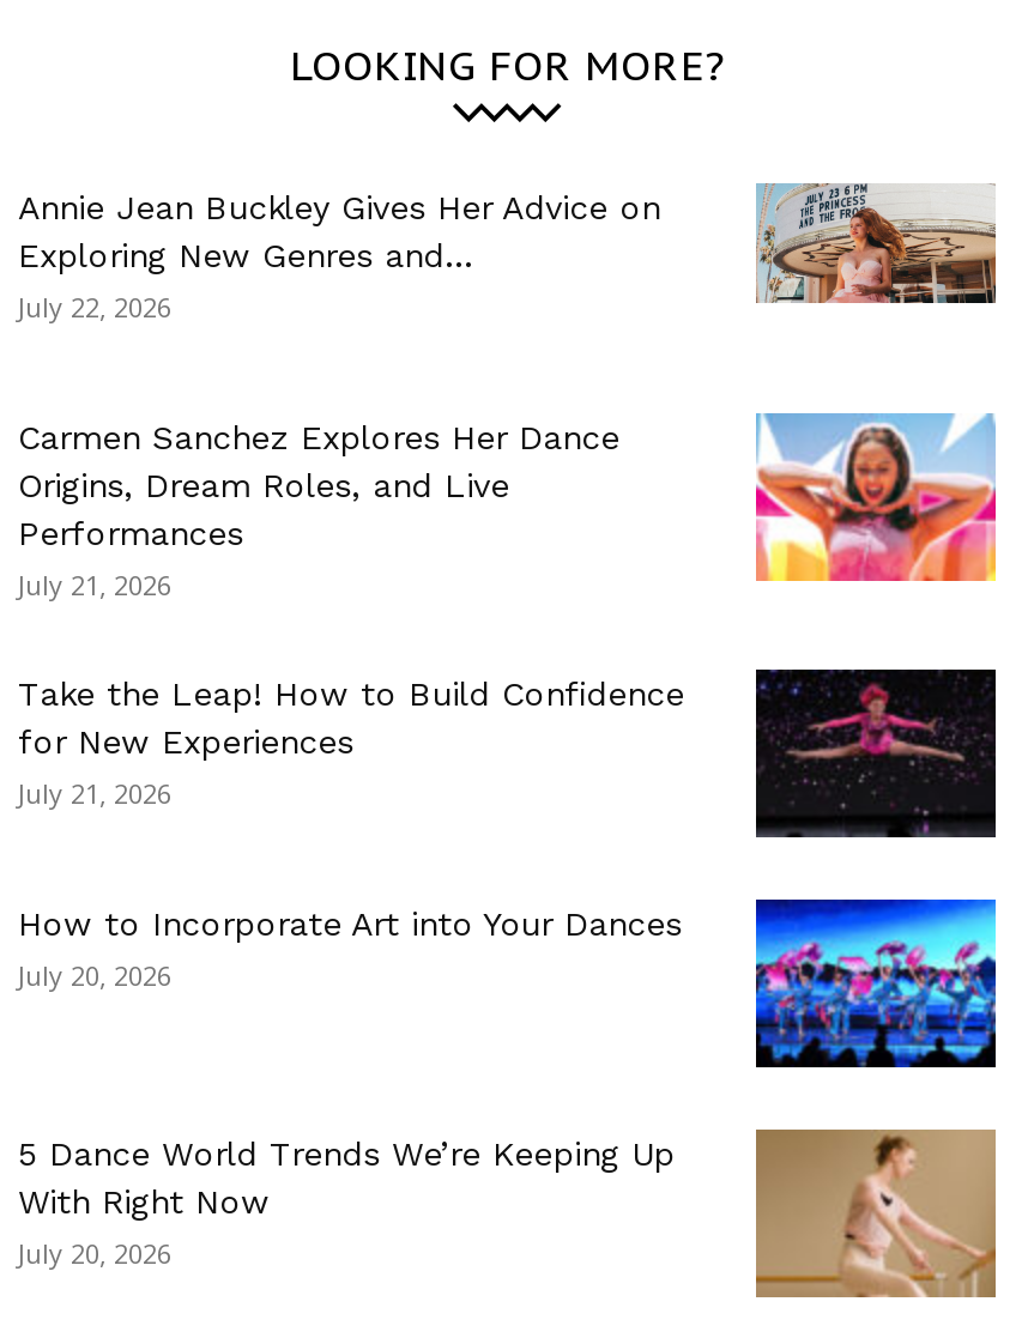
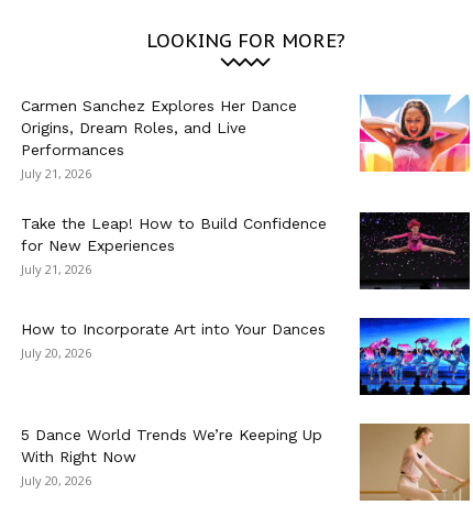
[18,183,998,326] [image] | Annie Jean Buckley Gives Her Advice on | Exploring New Genres and... | July 22, 2026 -> none

